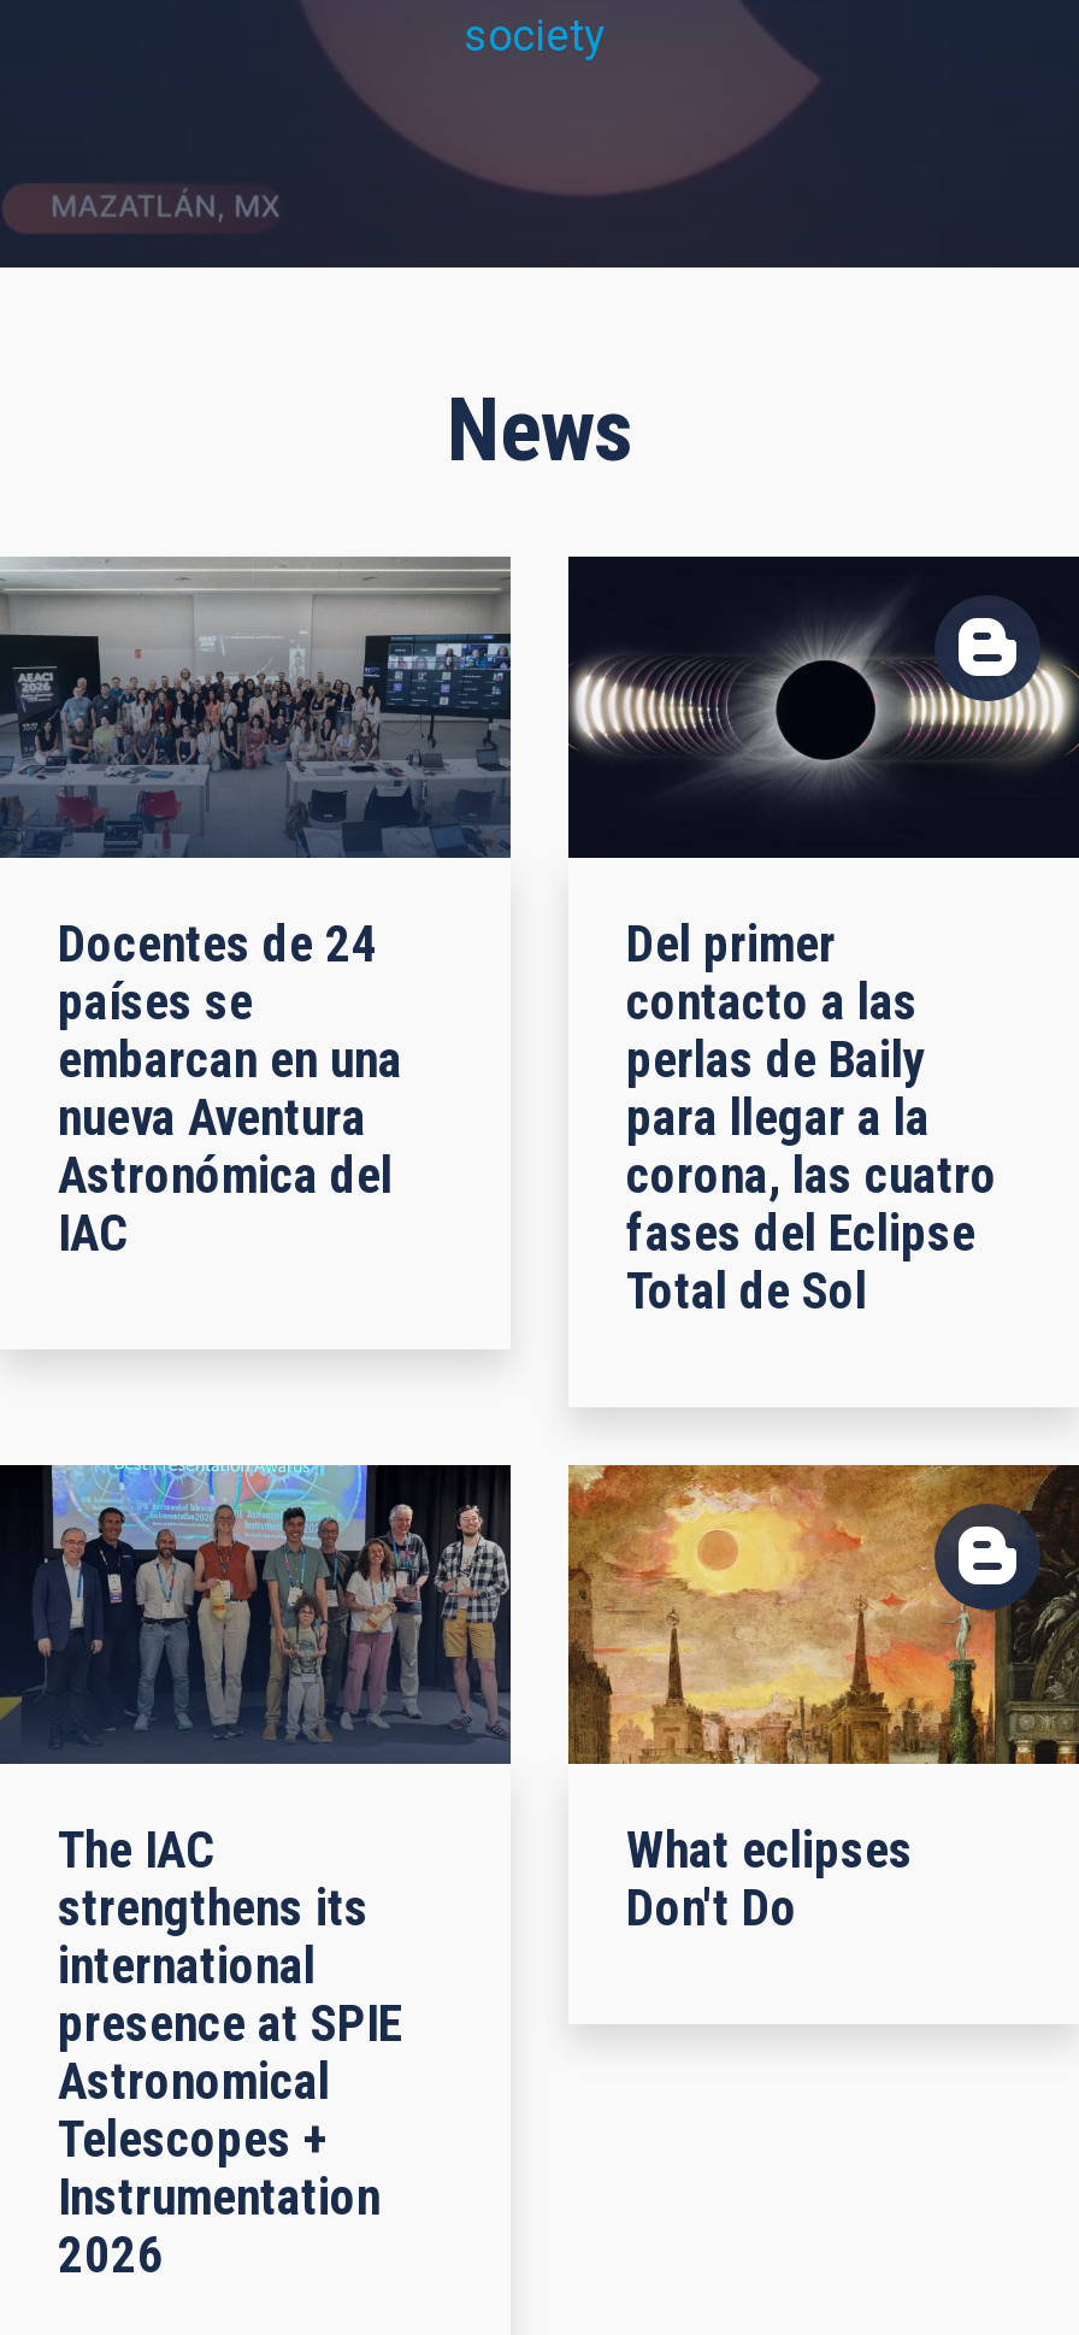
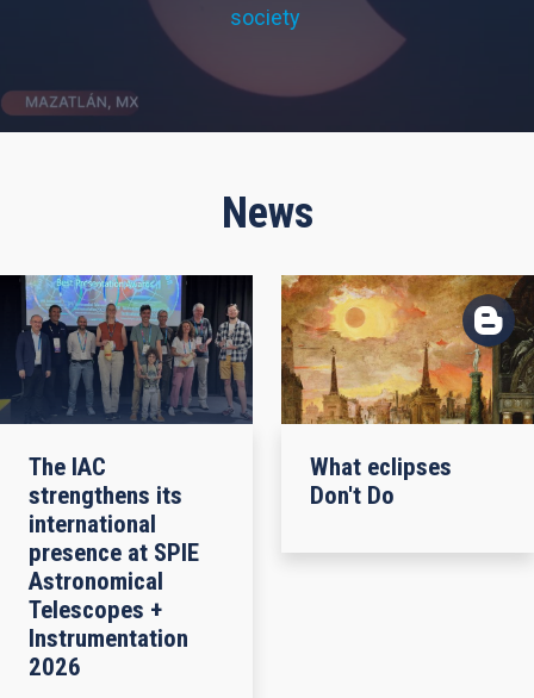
[7,557,513,1262] [image] | Docentes de 24 | países se | embarcan en una | nueva Aventura | Astronómica del | IAC -> none
[566,554,1072,1320] [image] | Del primer | contacto a las | perlas de Baily | para llegar a la | corona, las cuatro | fases del Eclipse | Total de Sol -> none
moved [7,1465,511,1740] -> [4,275,253,412]: [image]

